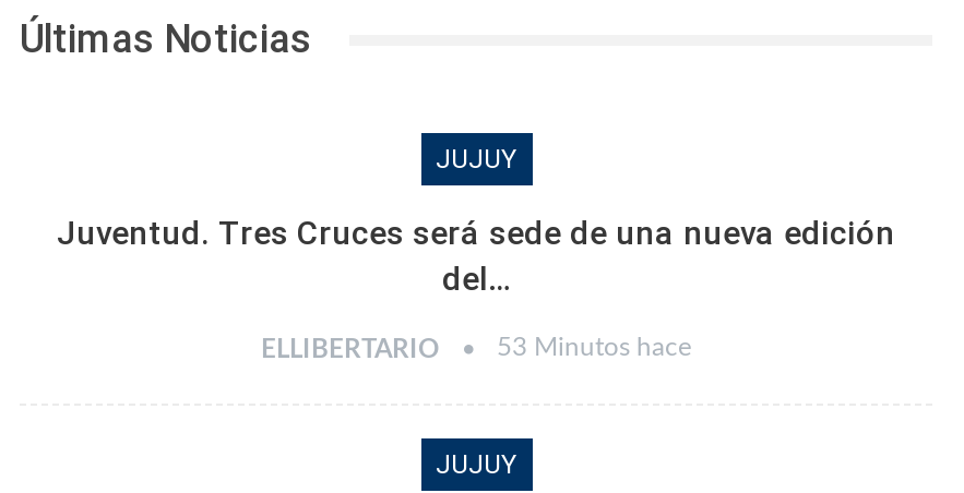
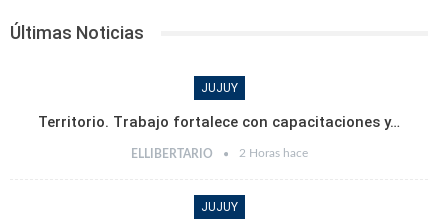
[57,215,895,300] Juventud. Tres Cruces será sede de una nueva edición | del… -> [38,113,400,131] Territorio. Trabajo fortalece con capacitaciones y…
[261,335,691,363] ELLIBERTARIO 53 Minutos hace -> [130,147,307,160] ELLIBERTARIO 2 Horas hace

